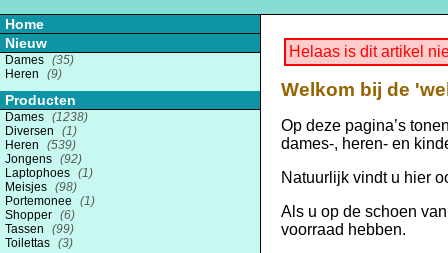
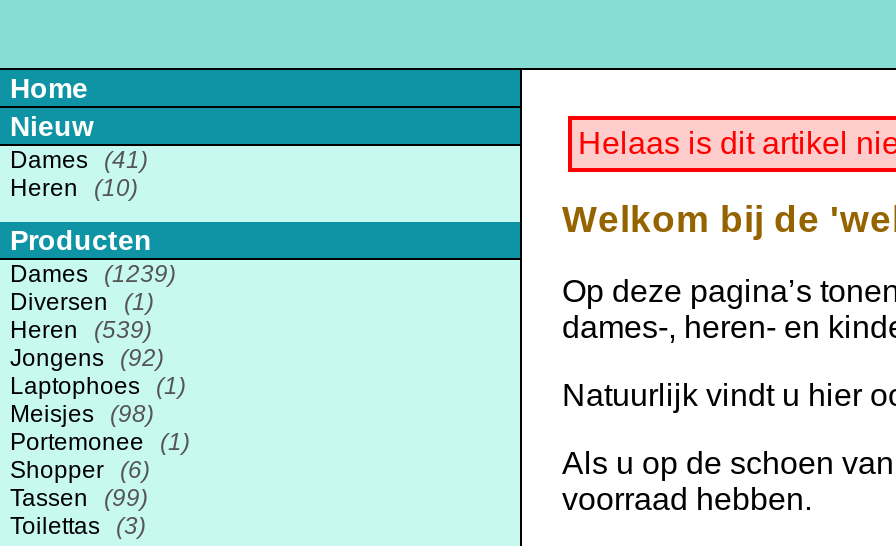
[5,53,74,67] Dames (35) -> [10,146,148,174] Dames (41)
[5,67,62,81] Heren (9) -> [10,174,138,202] Heren (10)
[5,110,88,124] Dames (1238) -> [10,260,176,288] Dames (1239)

